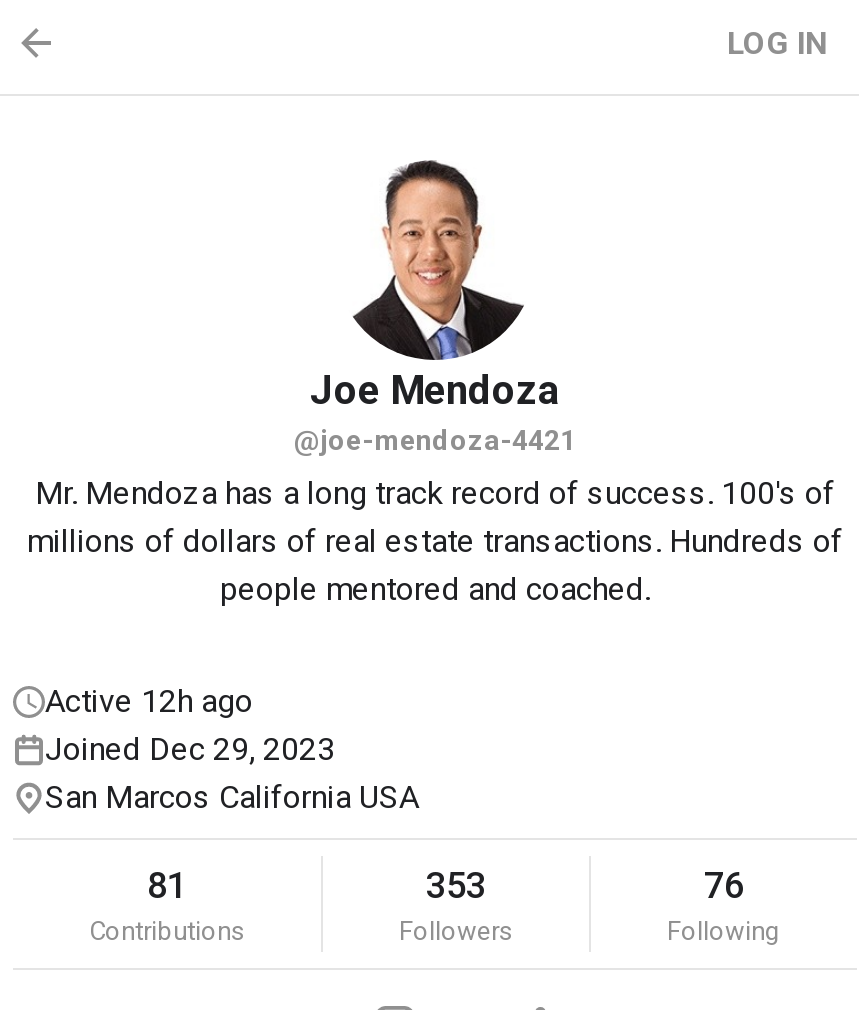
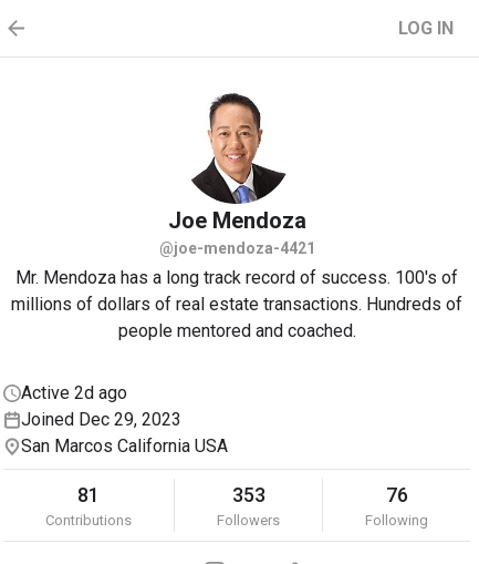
[45,682,253,720] Active 12h ago -> [21,382,127,403] Active 2d ago

